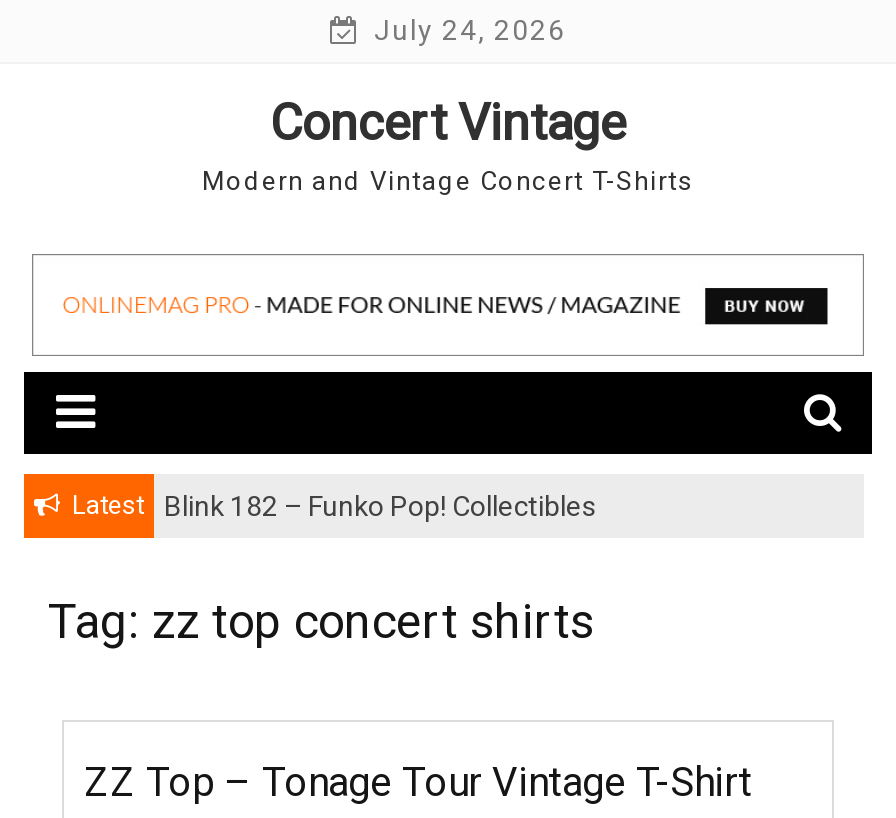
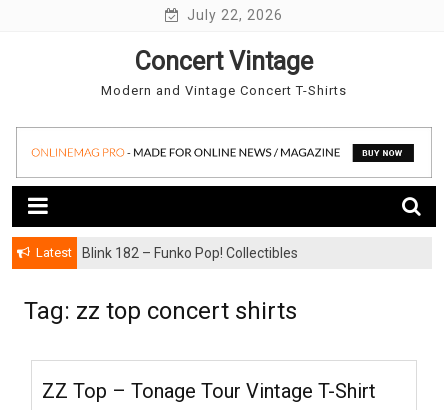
[366,14,566,46] July 24, 2026 -> [183,7,283,23] July 22, 2026

